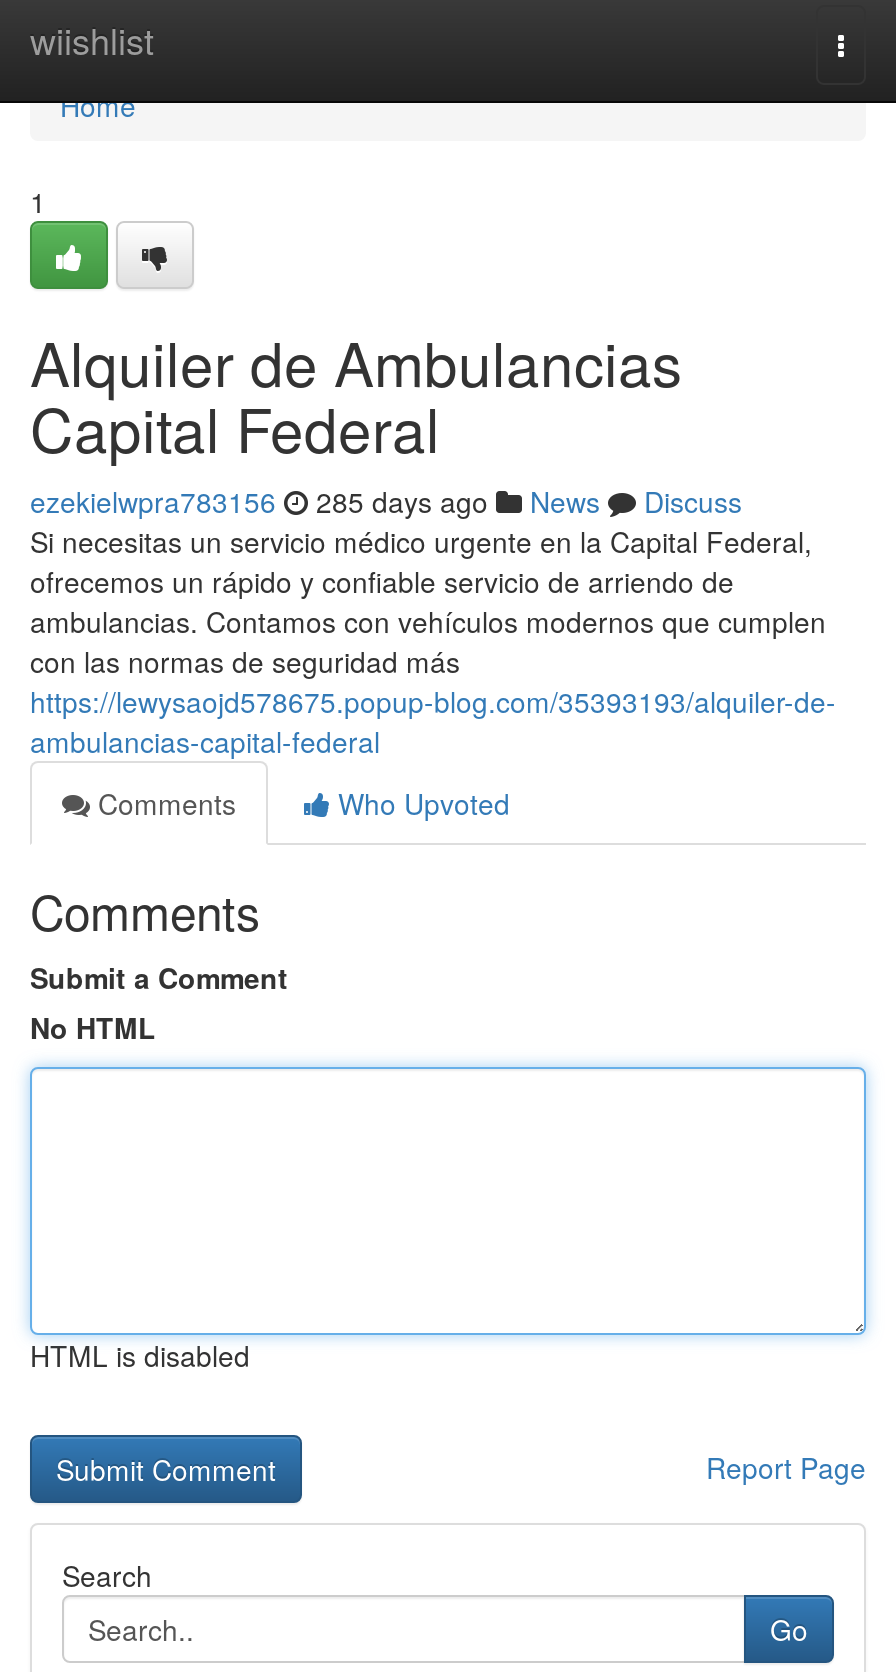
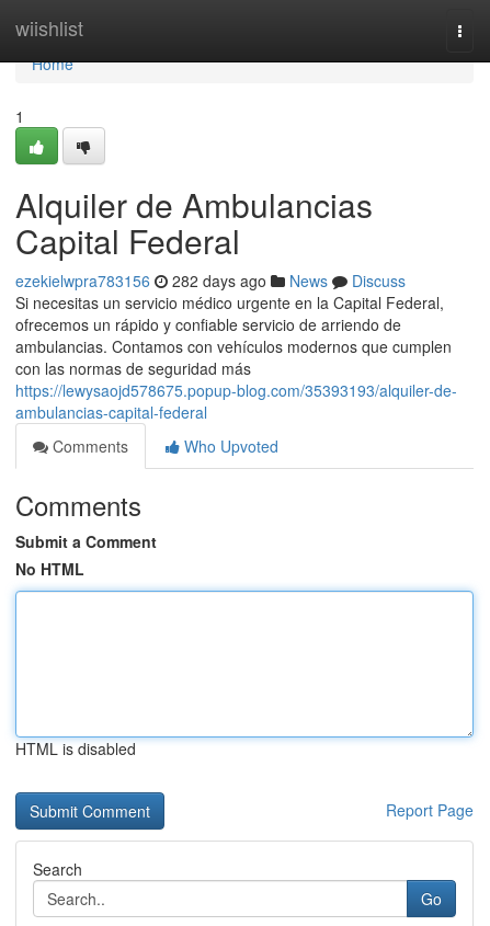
[30,481,742,521] ezekielwpra783156 285 days ago News Discuss -> [15,270,406,291] ezekielwpra783156 282 days ago News Discuss

